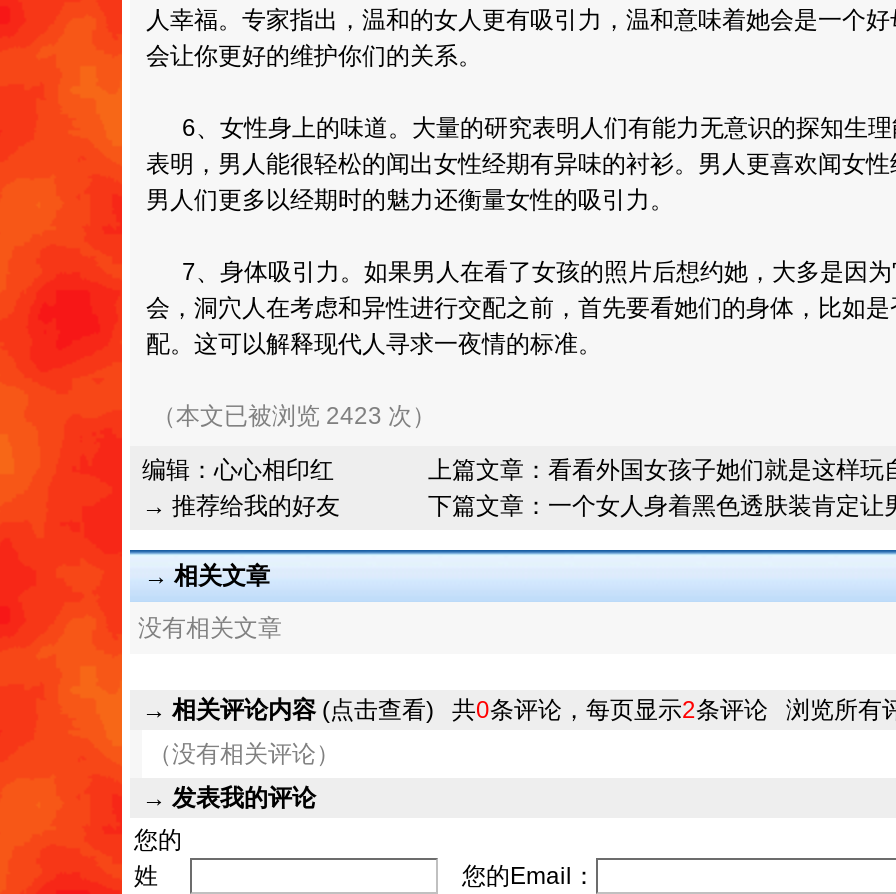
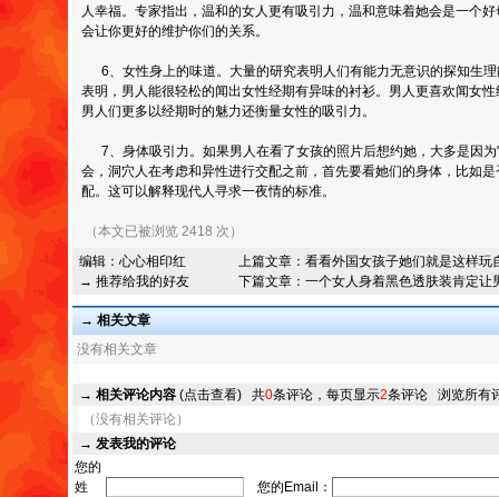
[152,401,436,429] （本文已被浏览 2423 次） -> [85,223,243,239] （本文已被浏览 2418 次）

